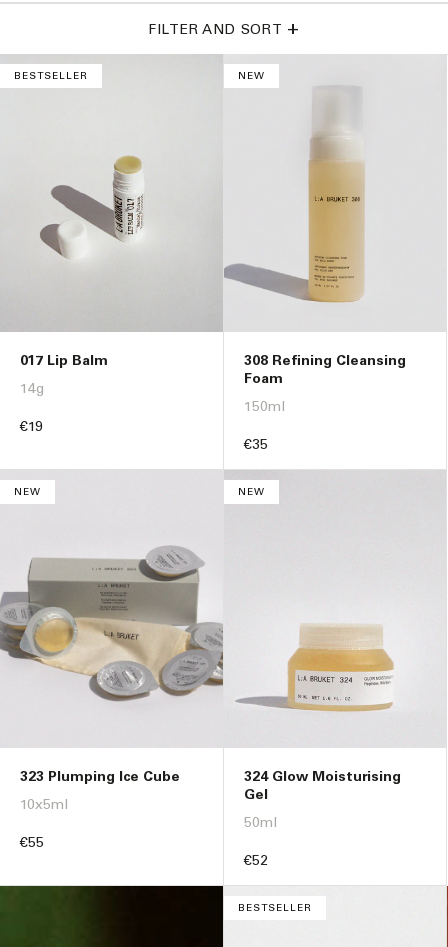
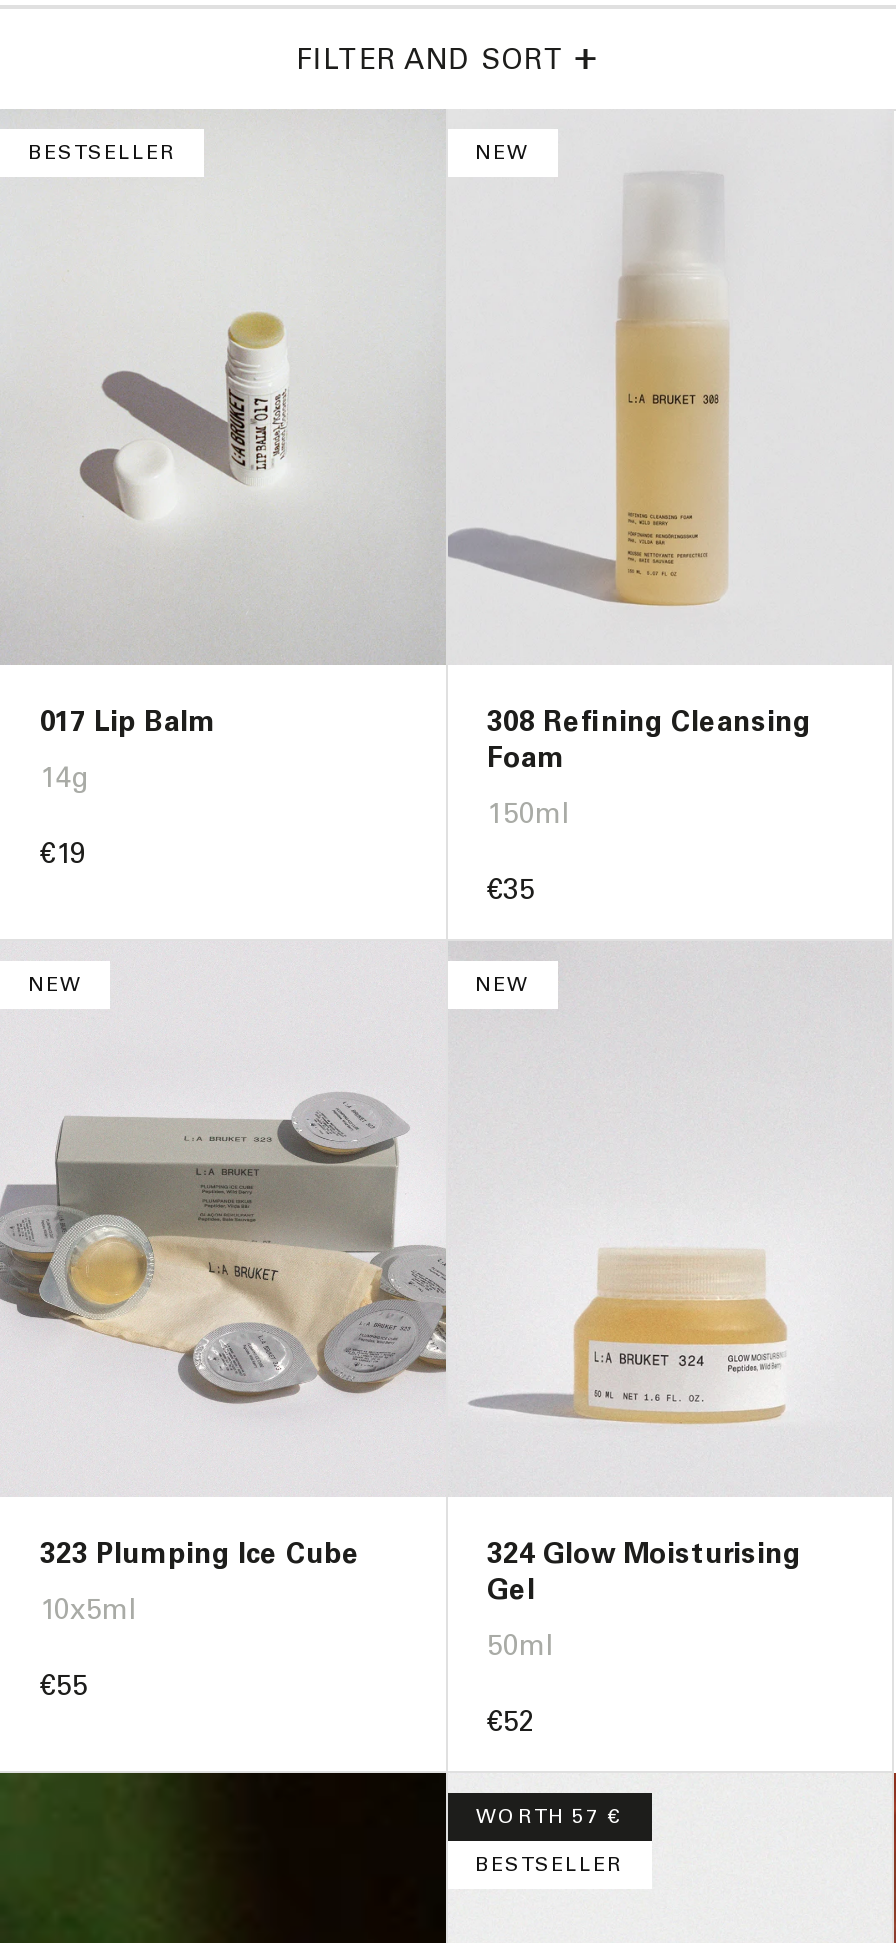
none -> [476,1805,622,1829] WORTH 57 €

